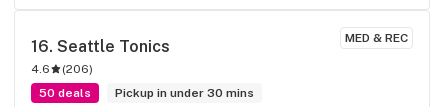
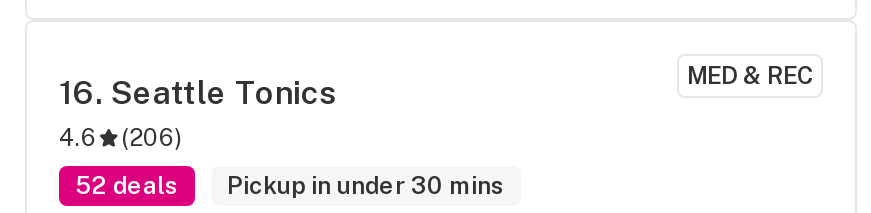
[39,86,254,100] 50 deals Pickup in under 30 mins -> [75,172,505,200] 52 deals Pickup in under 30 mins

